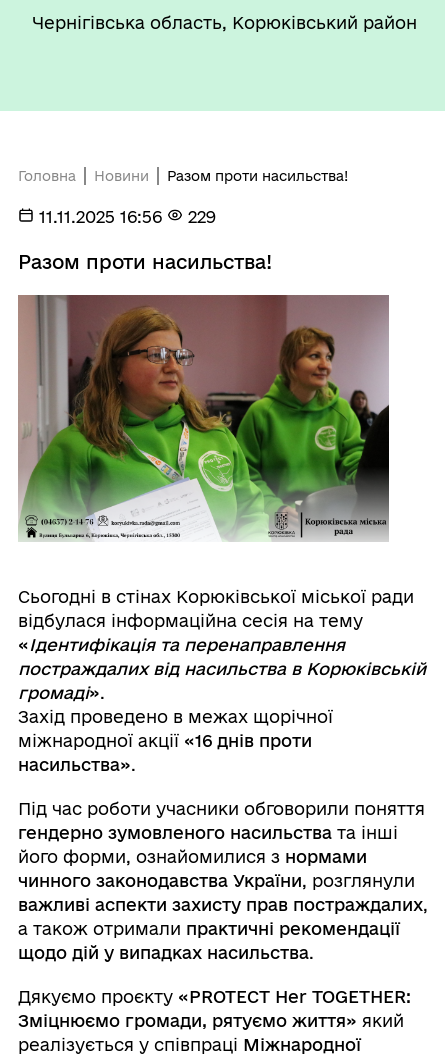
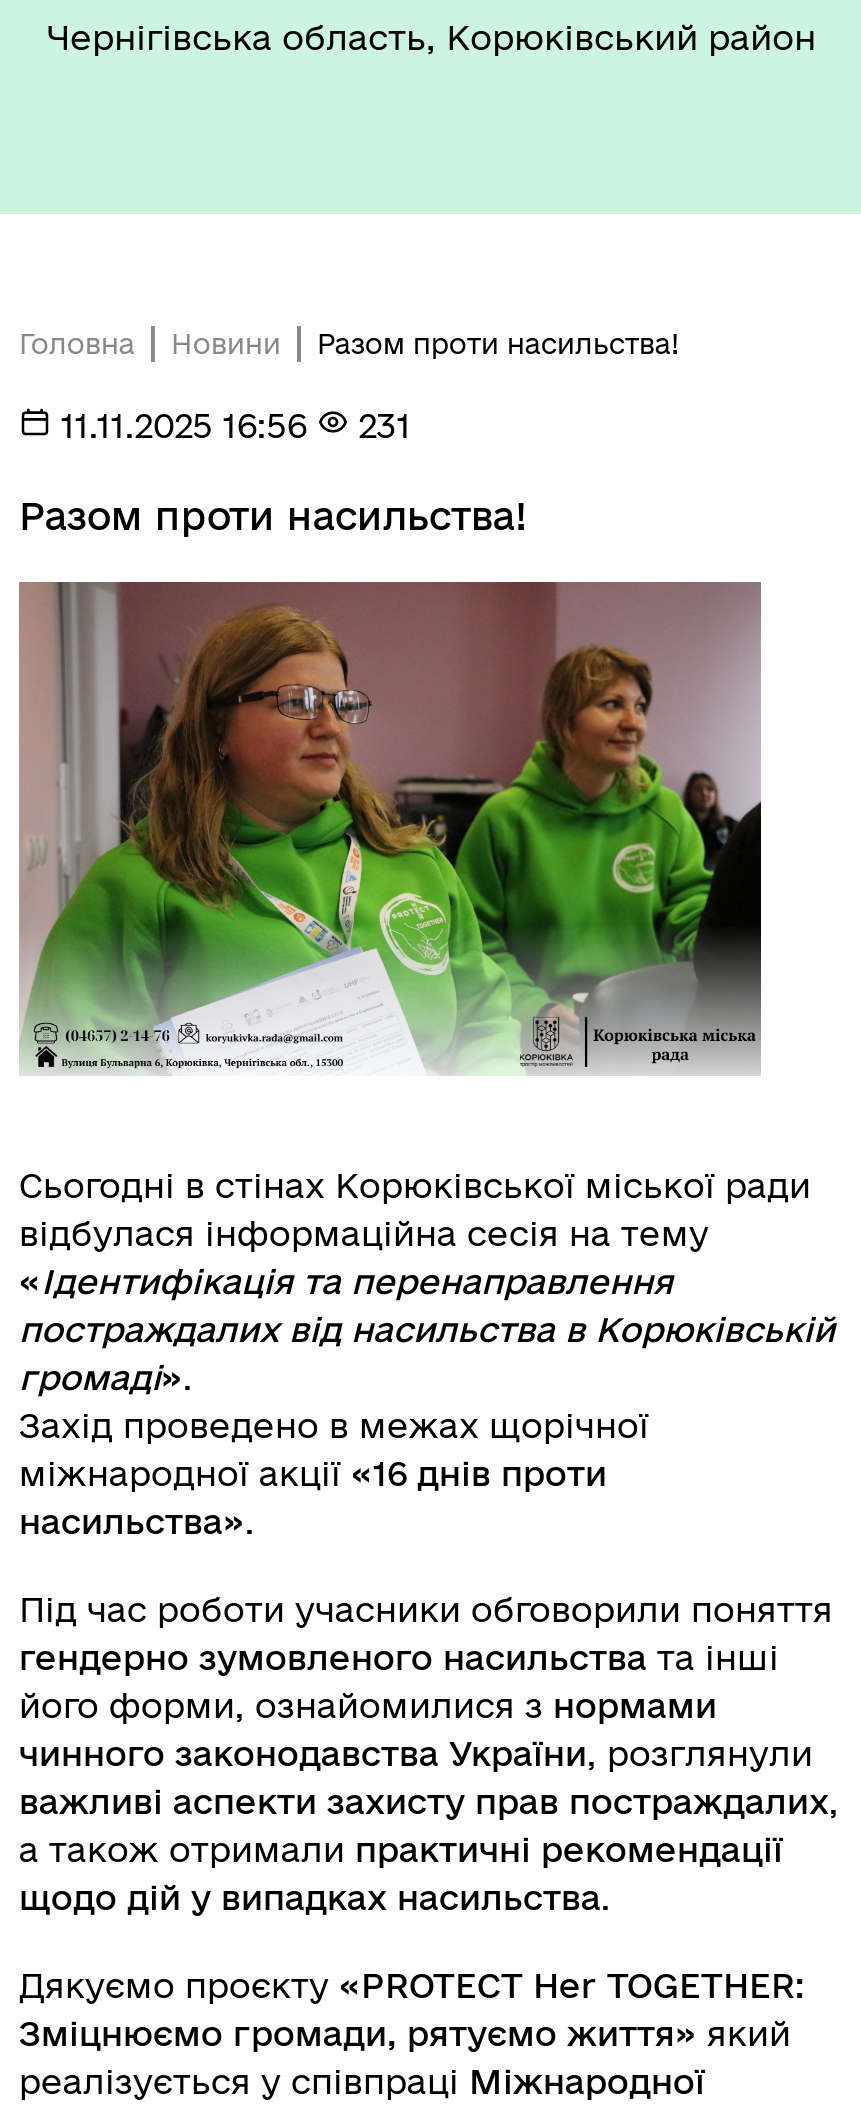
[34,207,216,226] 11.11.2025 16:56 229 -> [51,406,411,444] 11.11.2025 16:56 231

